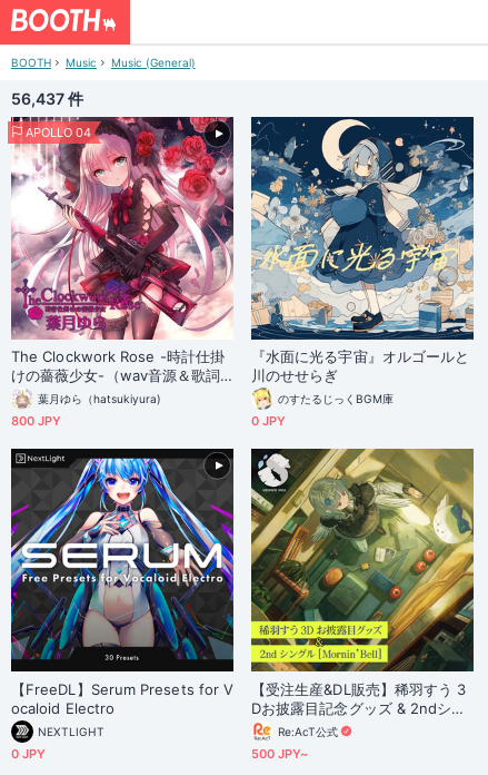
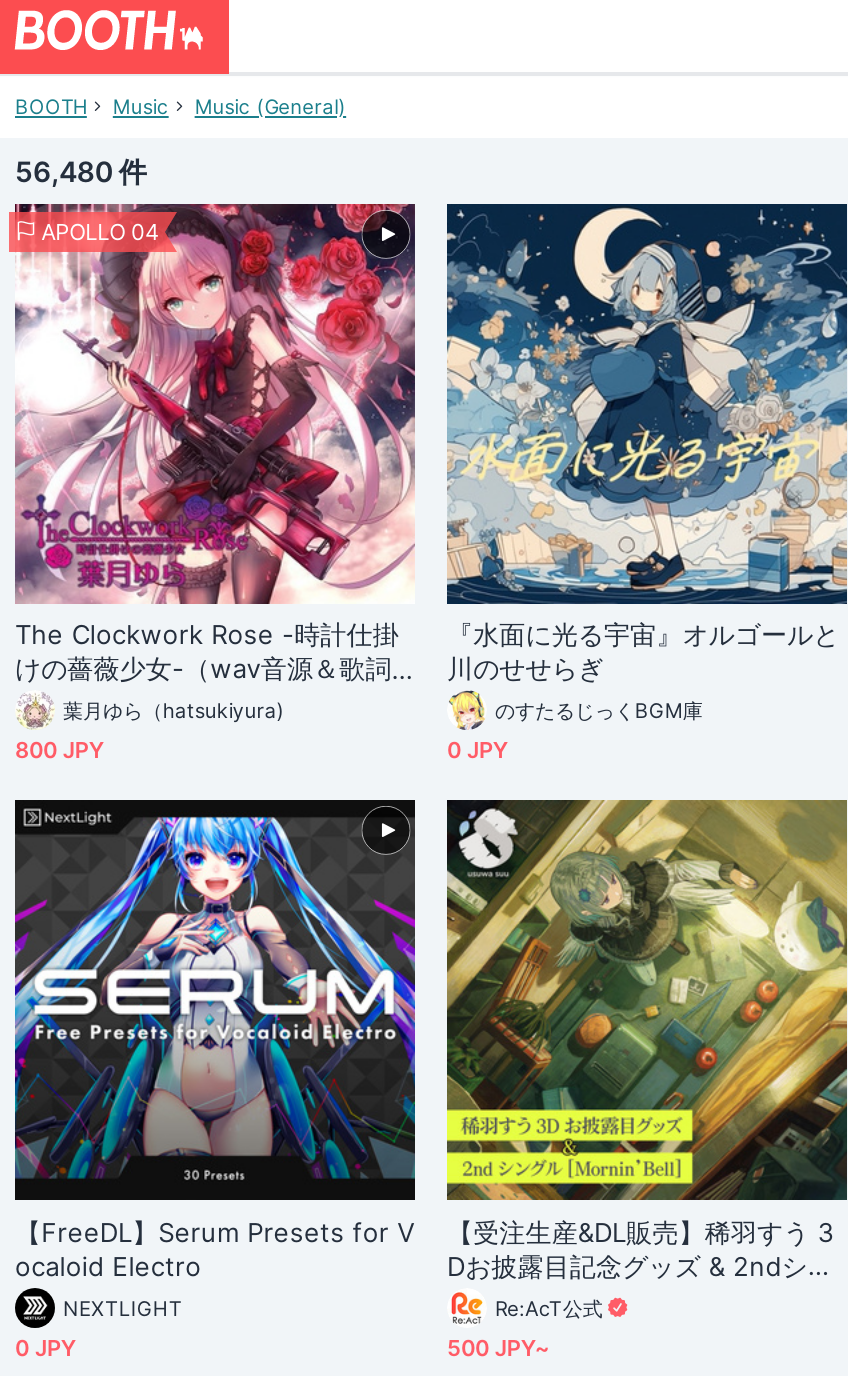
[11,89,83,108] 56,437 件 -> [15,154,147,188] 56,480 件

